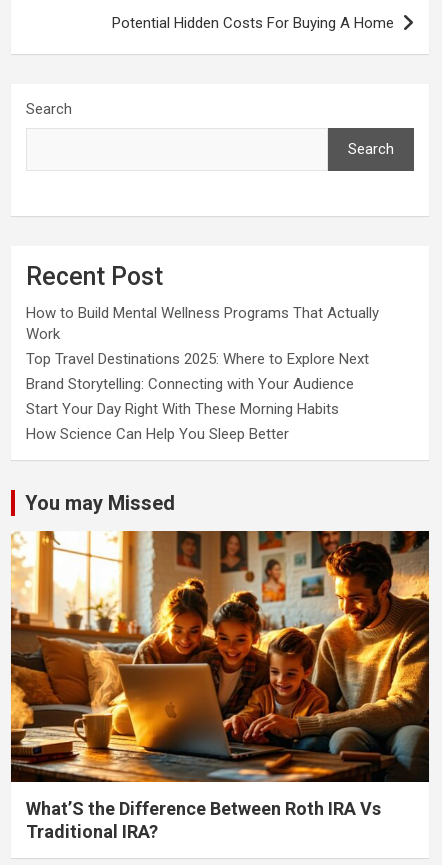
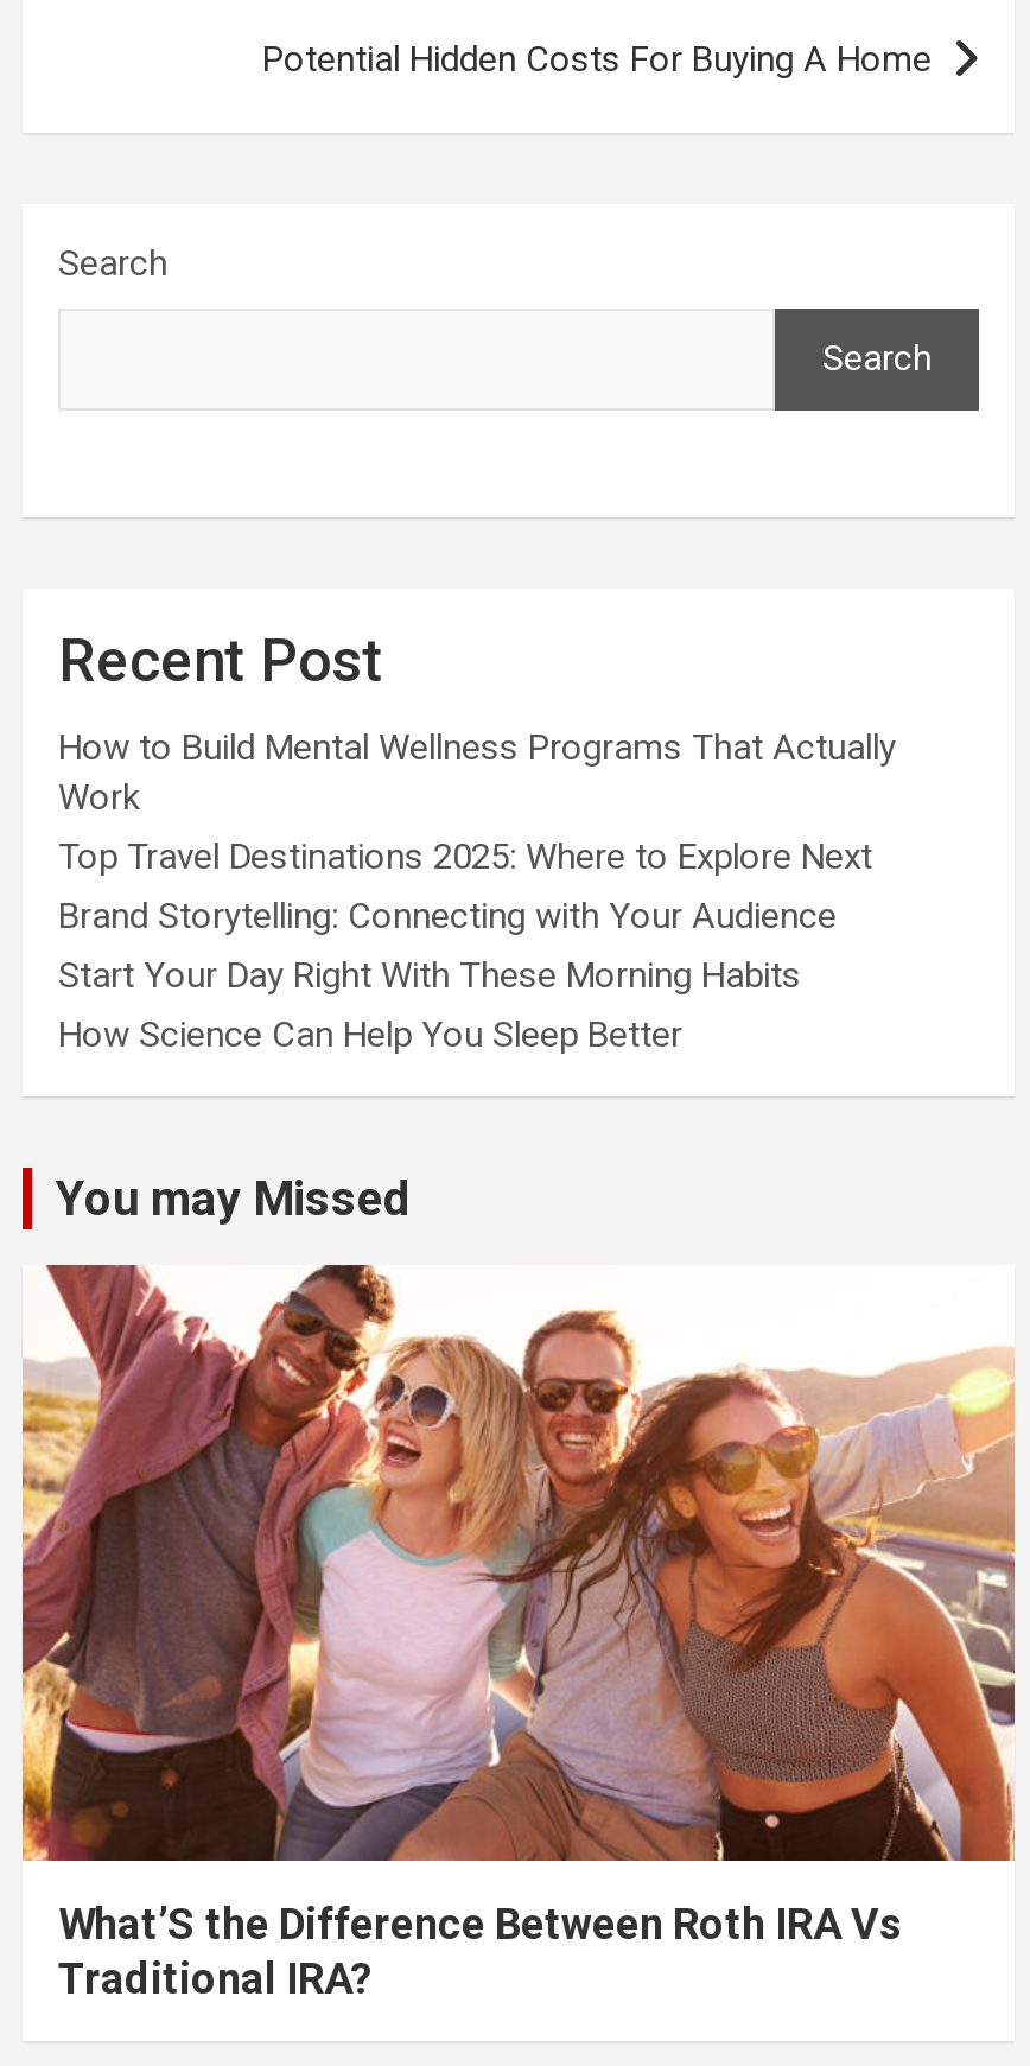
[10,530,430,783] [image] -> [20,1263,1017,1863] [image]

